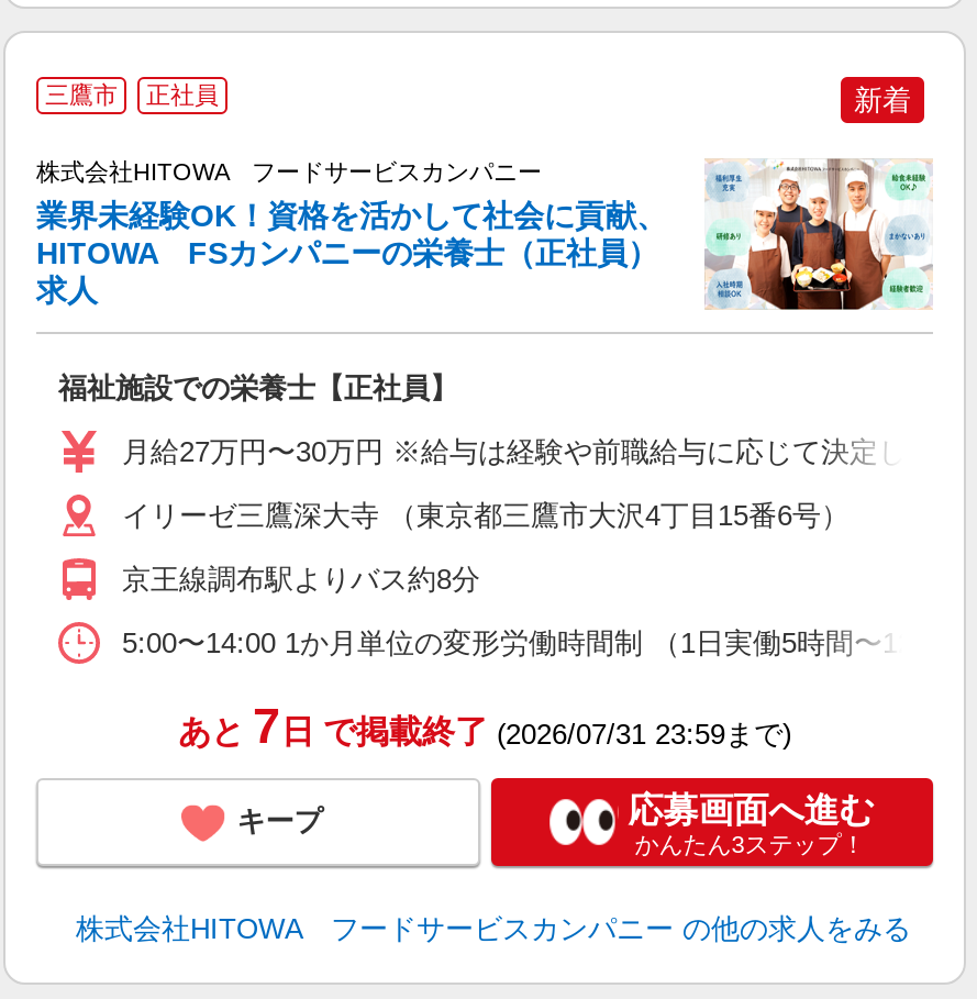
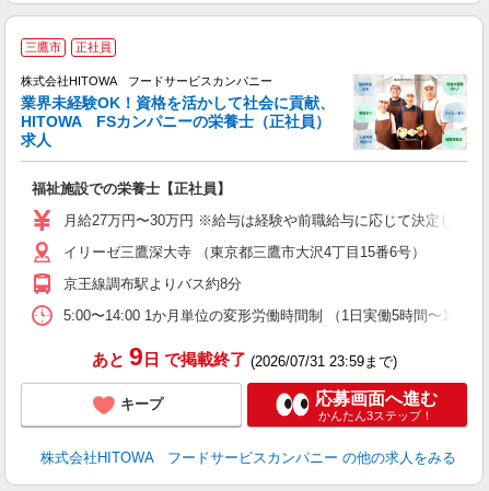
[854,84,911,117] 新着 -> none
[178,699,791,754] あと 7日 で掲載終了(2026/07/31 23:59まで) -> [91,344,397,371] あと 9日 で掲載終了(2026/07/31 23:59まで)

